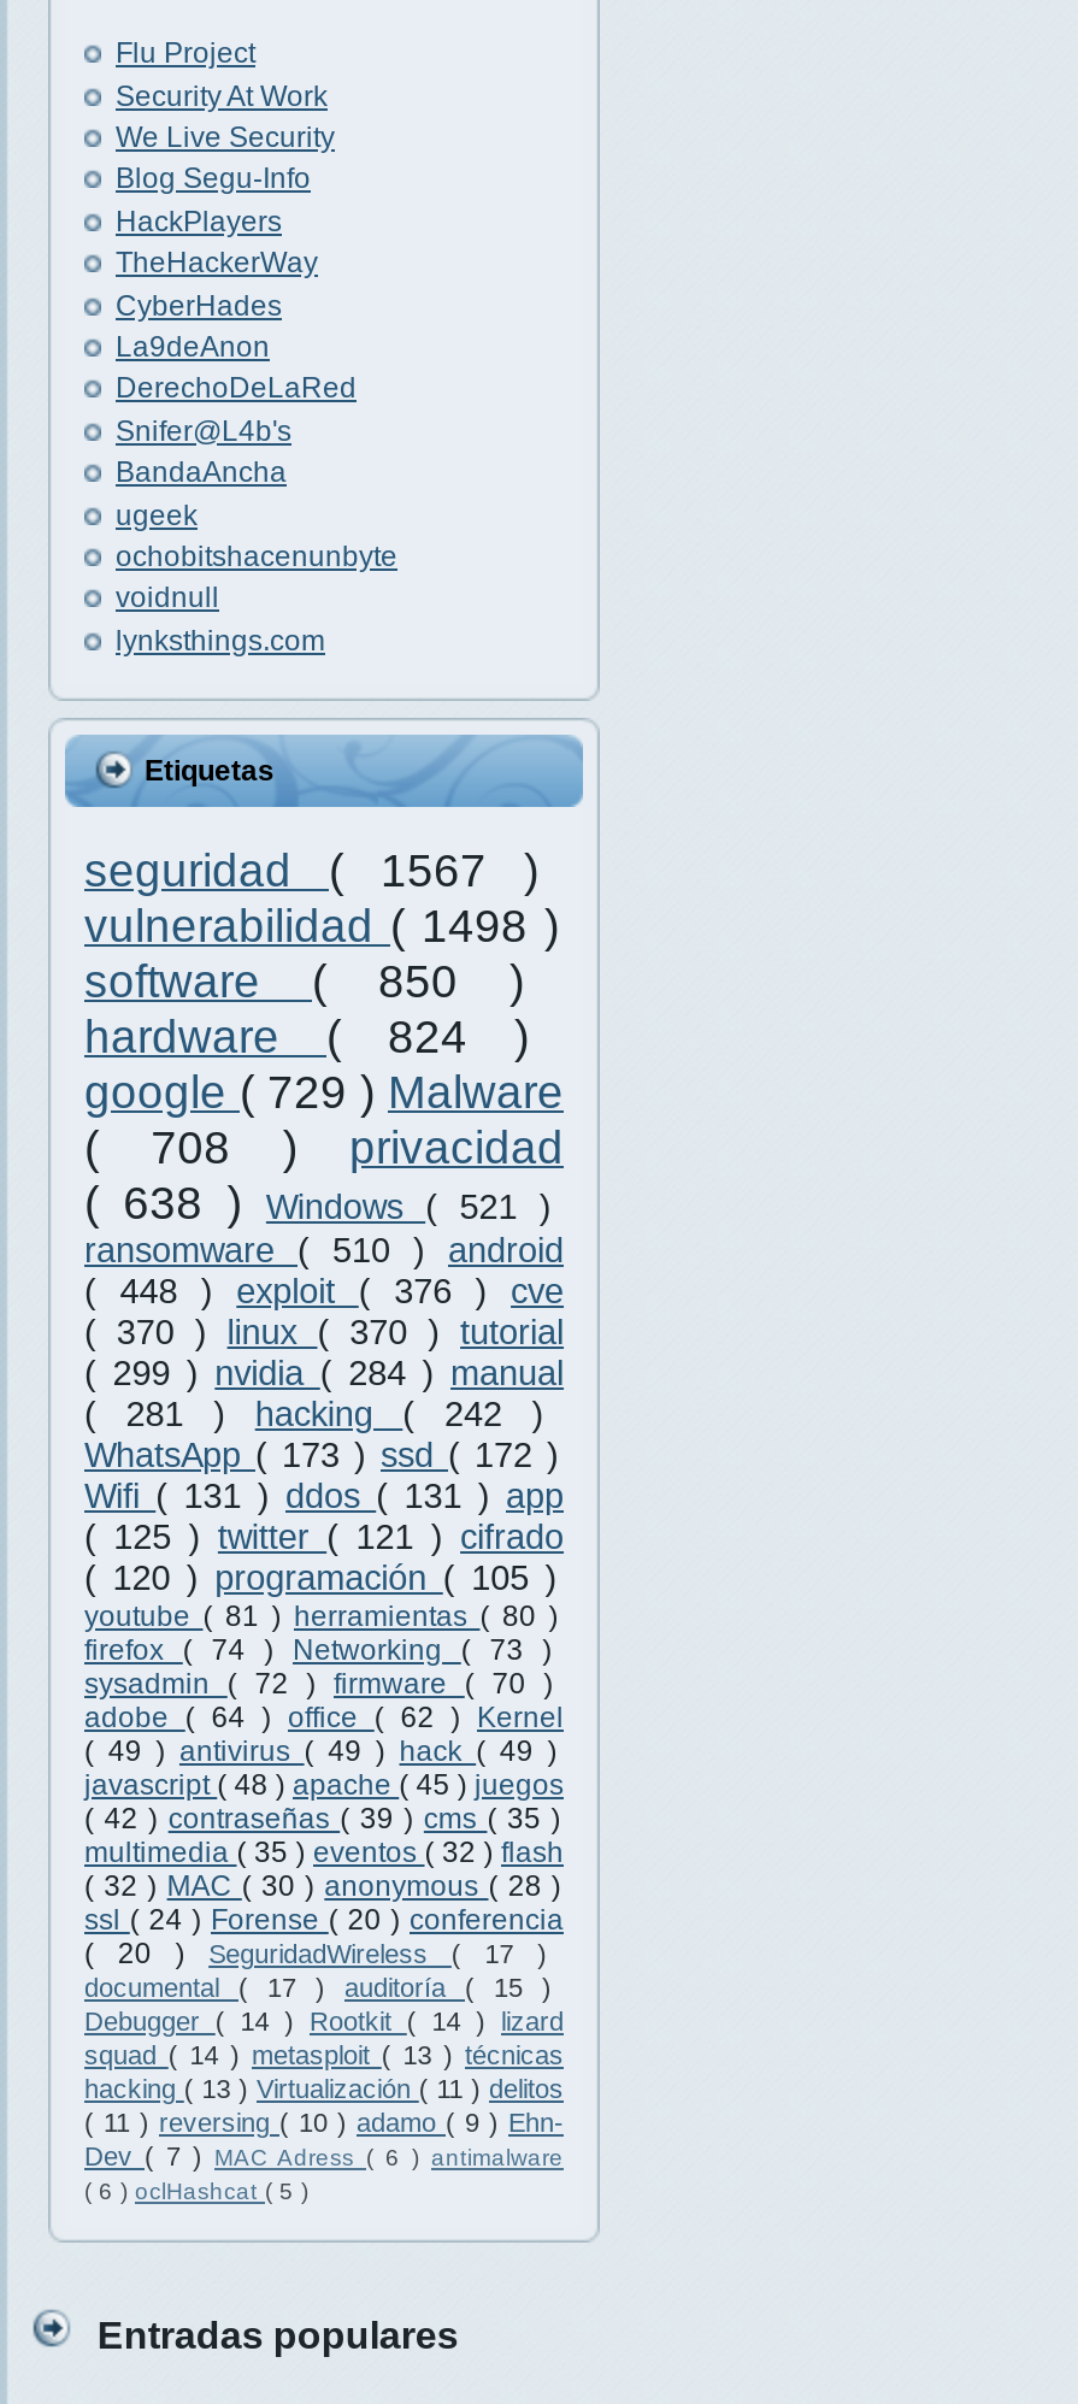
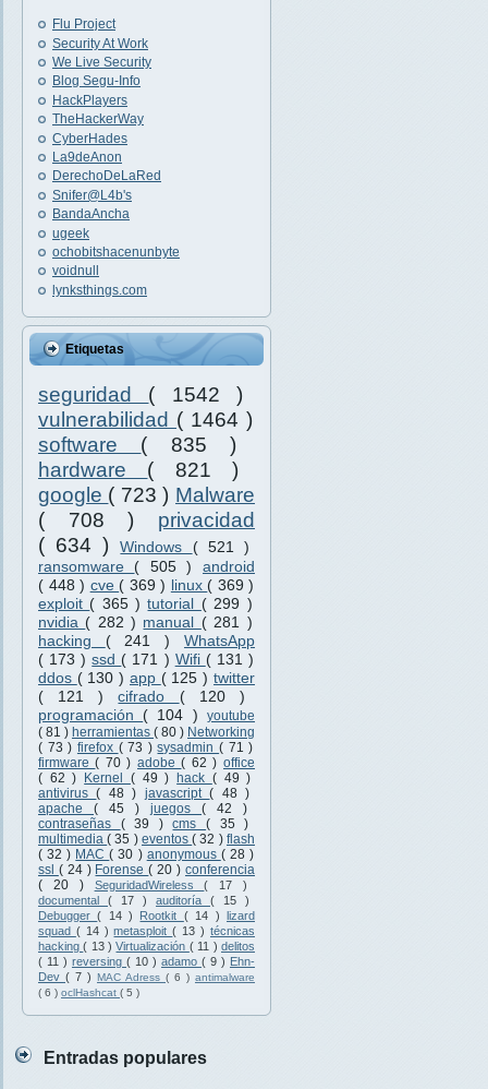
[84,846,538,896] seguridad ( 1567 ) -> [38,383,243,406] seguridad ( 1542 )
[84,901,559,952] vulnerabilidad ( 1498 ) -> [38,408,253,431] vulnerabilidad ( 1464 )
[84,957,524,1007] software ( 850 ) -> [38,433,237,456] software ( 835 )
[84,1012,529,1063] hardware ( 824 ) -> [38,458,239,481] hardware ( 821 )
[84,1067,564,1118] google ( 729 ) Malware -> [38,484,255,506] google ( 723 ) Malware
[84,1178,564,1836] ( 638 ) Windows ( 521 ) | ransomware ( 510 ) android | ( 448 ) exploit ( 376 ) cve | ( 370 ) linux ( 370 ) tutorial | ( 299 ) nvidia ( 284 ) manual | ( 281 ) hacking ( 242 ) | WhatsApp ( 173 ) ssd ( 172 ) | Wifi ( 131 ) ddos ( 131 ) app | ( 125 ) twitter ( 121 ) cifrado | ( 120 ) programación ( 105 ) | youtube ( 81 ) herramientas ( 80 ) | firefox ( 74 ) Networking ( 73 ) | sysadmin ( 72 ) firmware ( 70 ) | adobe ( 64 ) office ( 62 ) Kernel | ( 49 ) antivirus ( 49 ) hack ( 49 ) | javascript ( 48 ) apache ( 45 ) juegos | ( 42 ) contraseñas ( 39 ) cms ( 35 ) -> [38,534,255,832] ( 634 ) Windows ( 521 ) | ransomware ( 505 ) android | ( 448 ) cve ( 369 ) linux ( 369 ) | exploit ( 365 ) tutorial ( 299 ) | nvidia ( 282 ) manual ( 281 ) | hacking ( 241 ) WhatsApp | ( 173 ) ssd ( 171 ) Wifi ( 131 ) | ddos ( 130 ) app ( 125 ) twitter | ( 121 ) cifrado ( 120 ) | programación ( 104 ) youtube | ( 81 ) herramientas ( 80 ) Networking | ( 73 ) firefox ( 73 ) sysadmin ( 71 ) | firmware ( 70 ) adobe ( 62 ) office | ( 62 ) Kernel ( 49 ) hack ( 49 ) | antivirus ( 48 ) javascript ( 48 ) | apache ( 45 ) juegos ( 42 ) | contraseñas ( 39 ) cms ( 35 )

